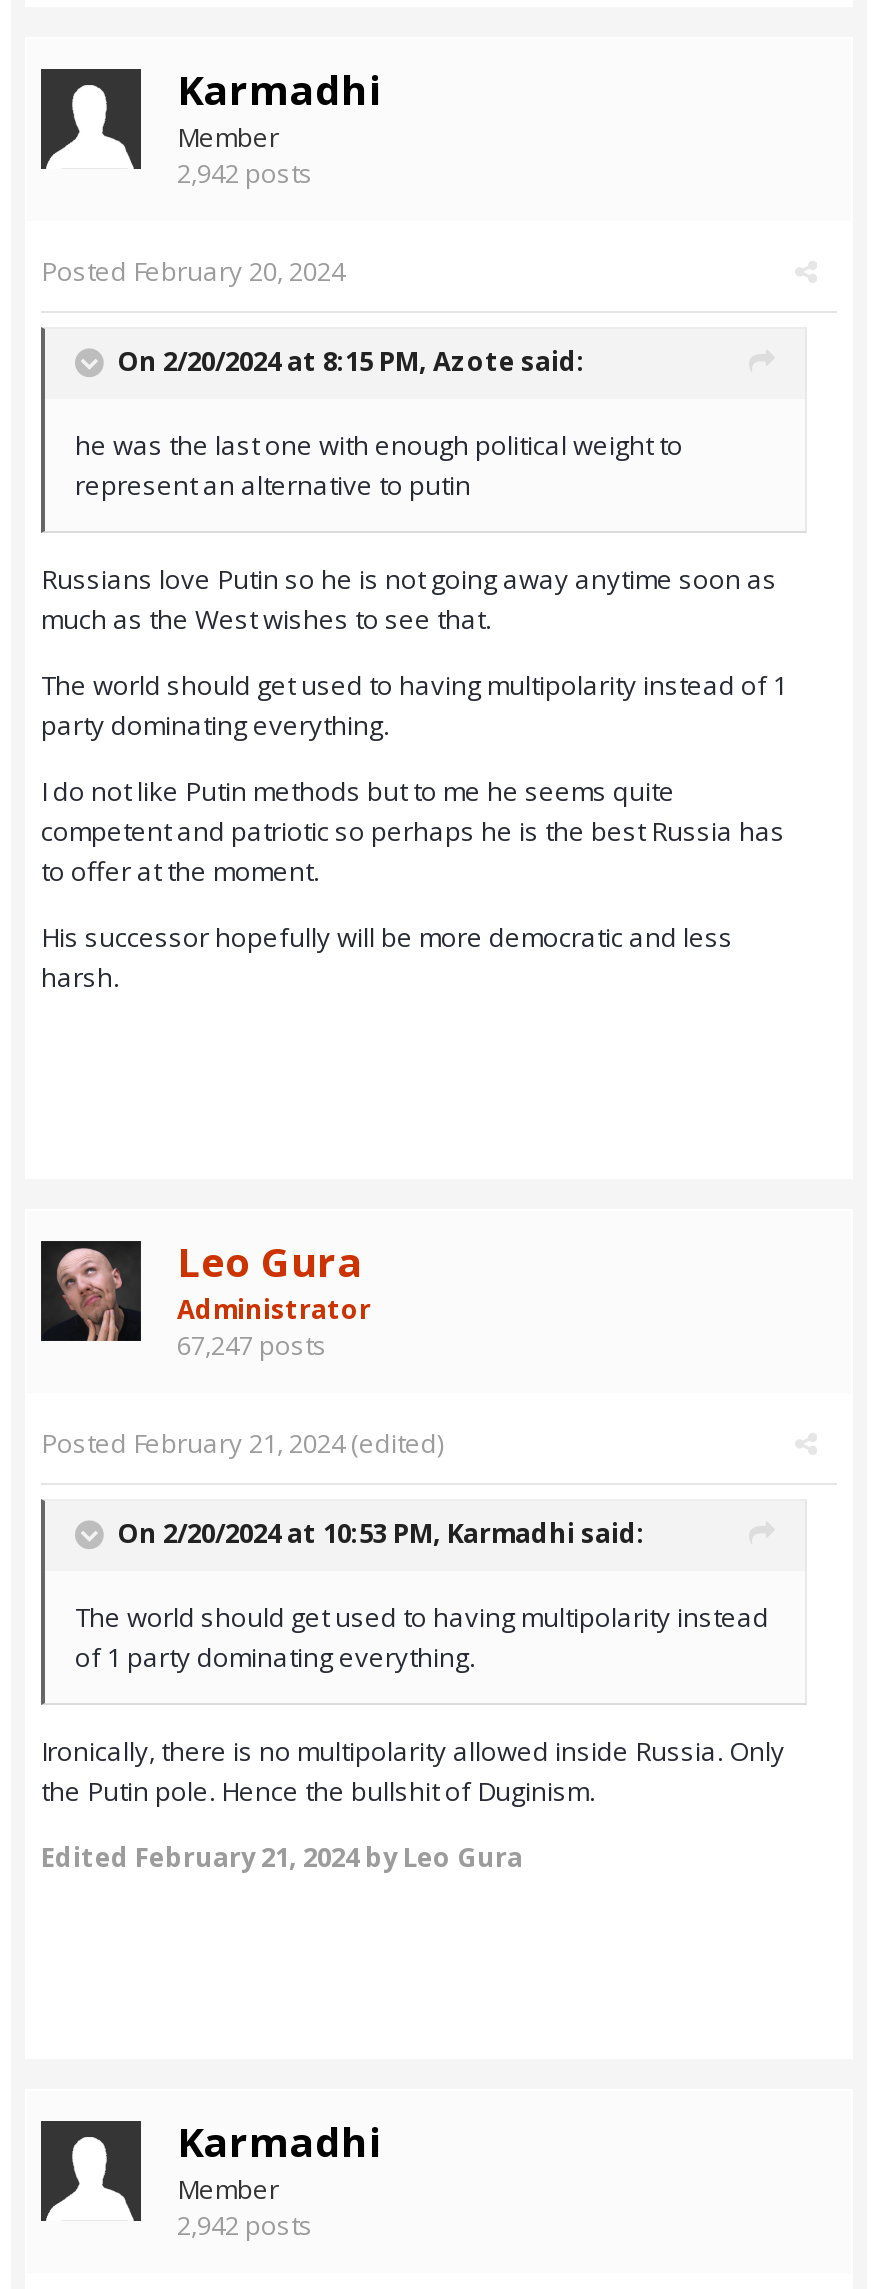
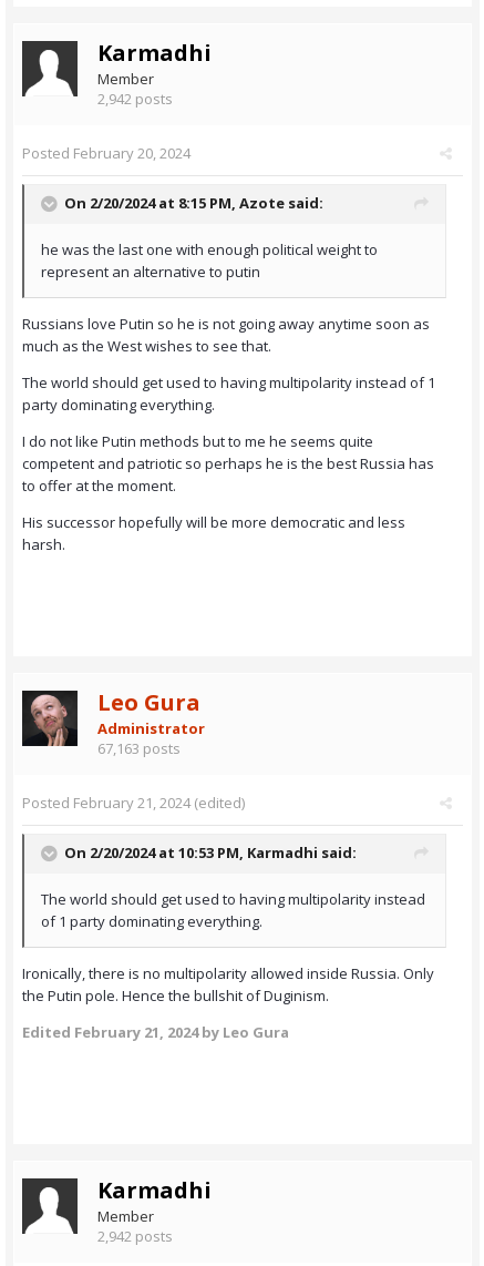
[177,1327,327,1363] 67,247 posts -> [97,738,181,758] 67,163 posts

